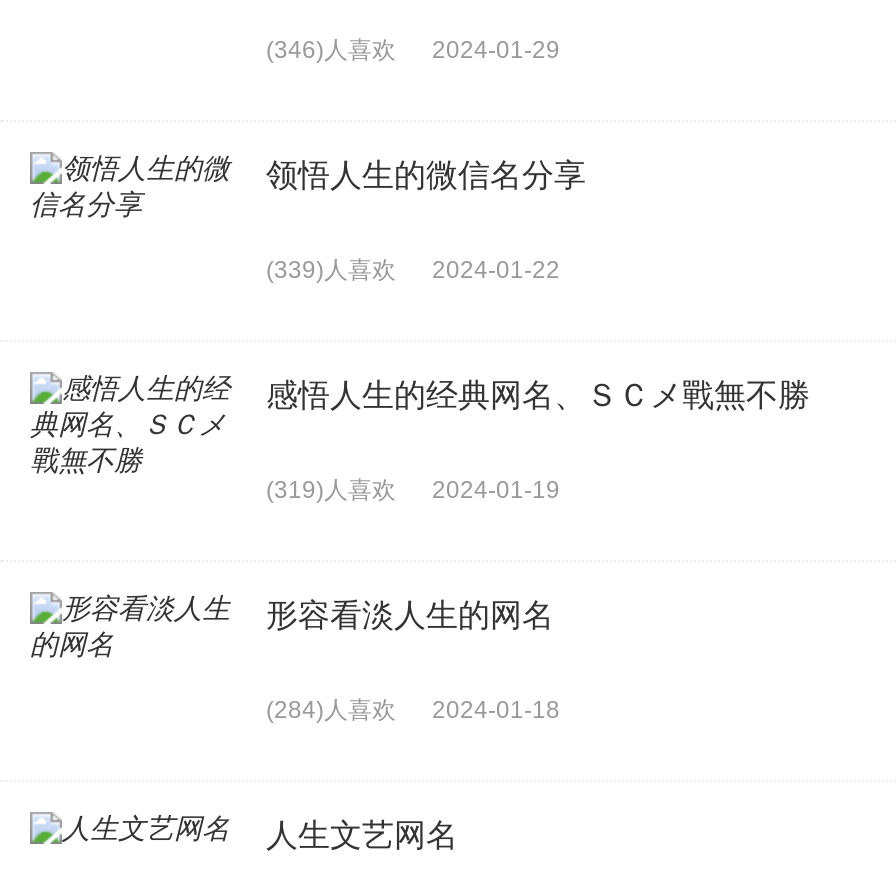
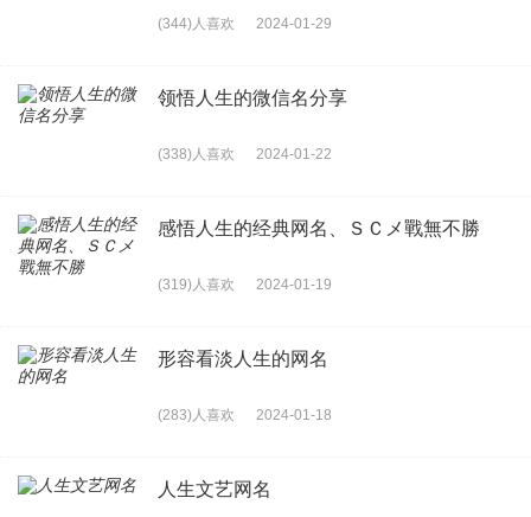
[266,35,560,63] (346)人喜欢 2024-01-29 -> [158,15,332,31] (344)人喜欢 2024-01-29
[266,255,560,283] (339)人喜欢 2024-01-22 -> [158,145,332,162] (338)人喜欢 2024-01-22
[266,695,560,723] (284)人喜欢 2024-01-18 -> [158,406,332,423] (283)人喜欢 2024-01-18

